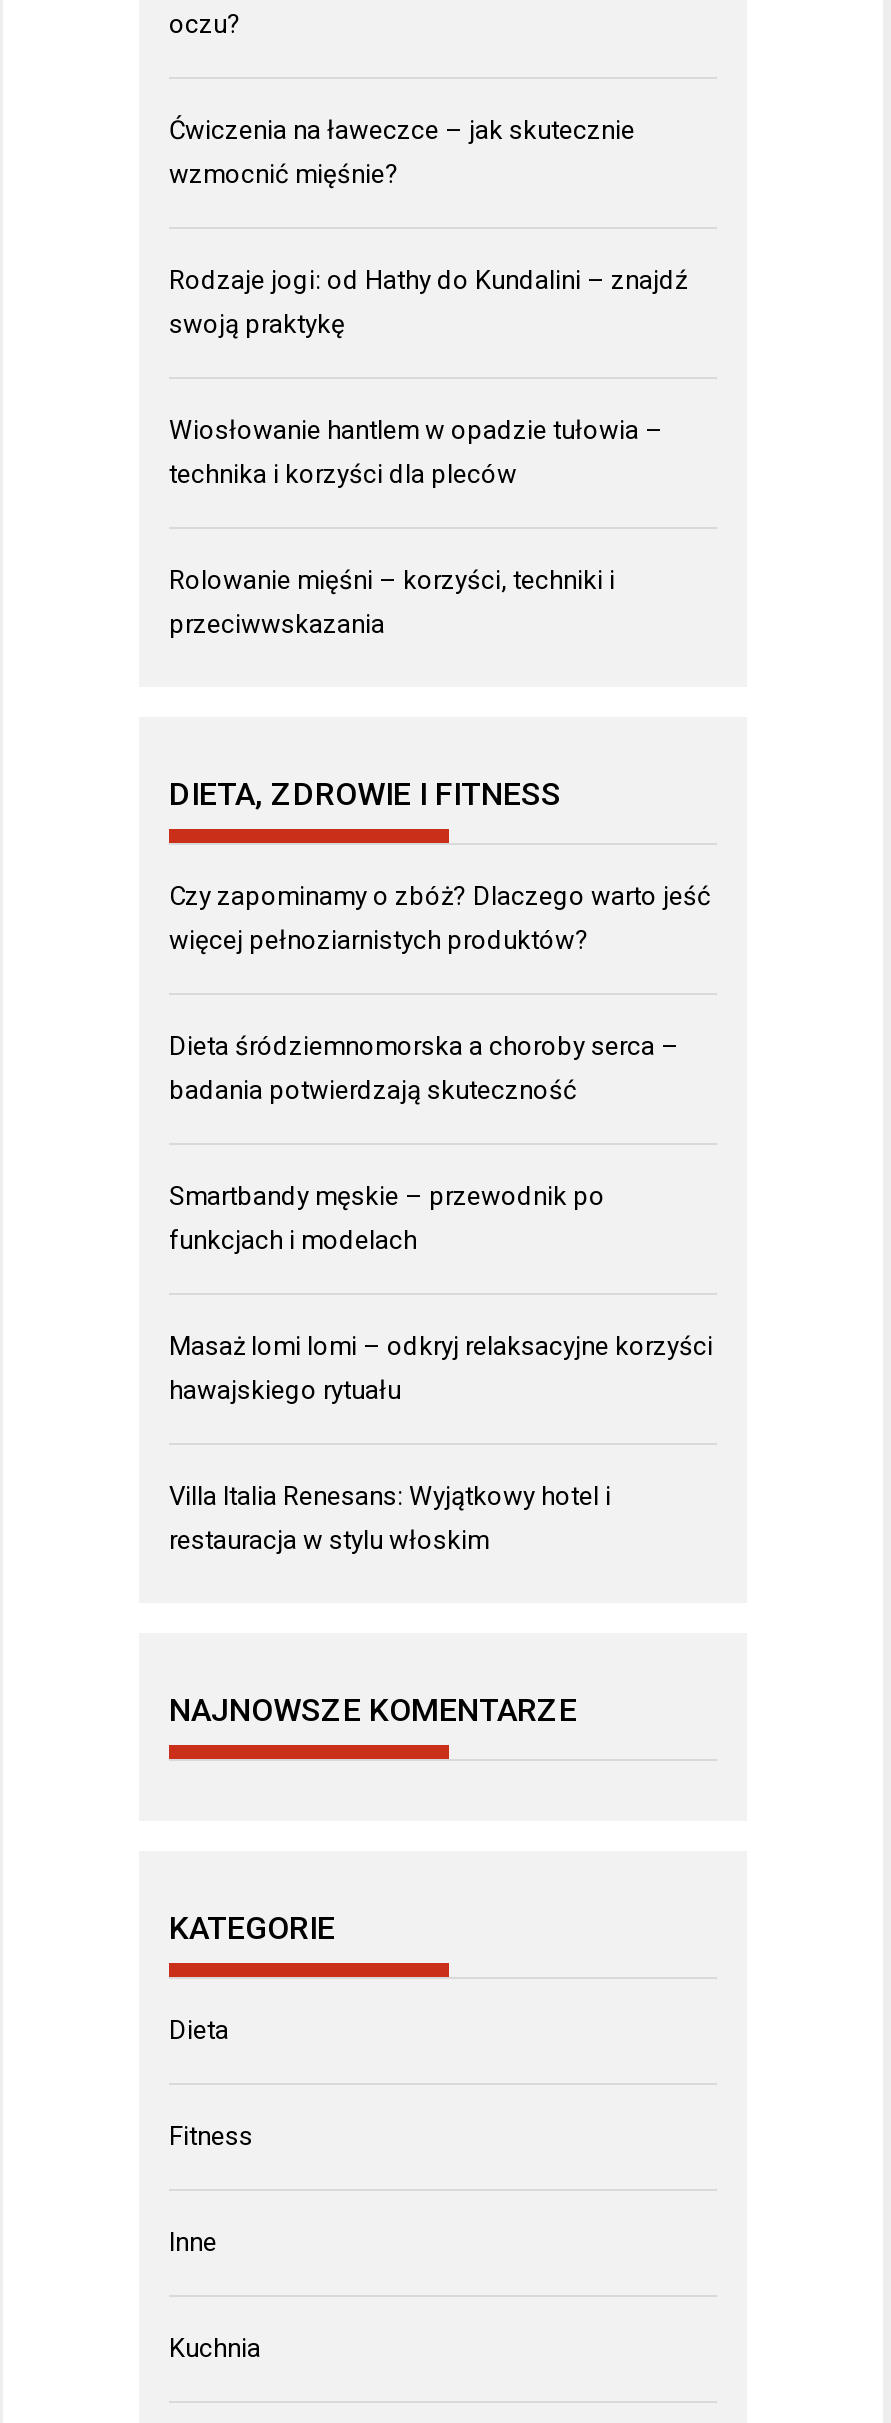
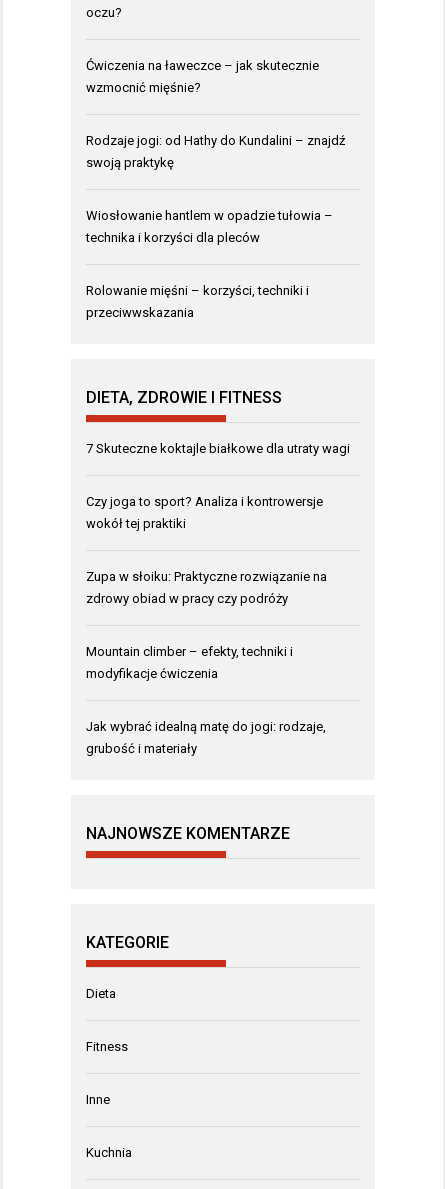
[169,882,711,956] Czy zapominamy o zbóż? Dlaczego warto jeść | więcej pełnoziarnistych produktów? -> [86,441,350,456] 7 Skuteczne koktajle białkowe dla utraty wagi
[169,1032,679,1106] Dieta śródziemnomorska a choroby serca – | badania potwierdzają skuteczność -> [86,494,323,531] Czy joga to sport? Analiza i kontrowersje | wokół tej praktiki
[169,1182,605,1256] Smartbandy męskie – przewodnik po | funkcjach i modelach -> [86,569,327,606] Zupa w słoiku: Praktyczne rozwiązanie na | zdrowy obiad w pracy czy podróży
[169,1332,713,1406] Masaż lomi lomi – odkryj relaksacyjne korzyści | hawajskiego rytuału -> [86,644,293,681] Mountain climber – efekty, techniki i | modyfikacje ćwiczenia
[169,1482,611,1556] Villa Italia Renesans: Wyjątkowy hotel i | restauracja w stylu włoskim -> [86,719,326,756] Jak wybrać idealną matę do jogi: rodzaje, | grubość i materiały

